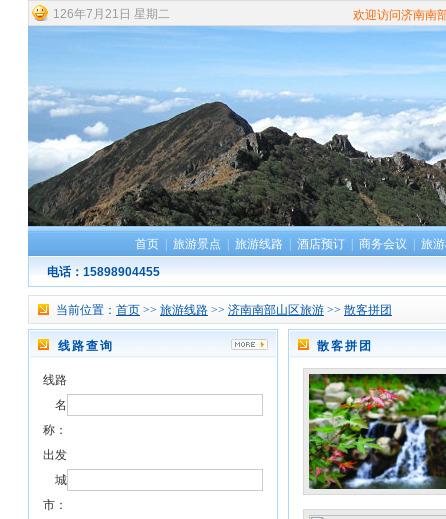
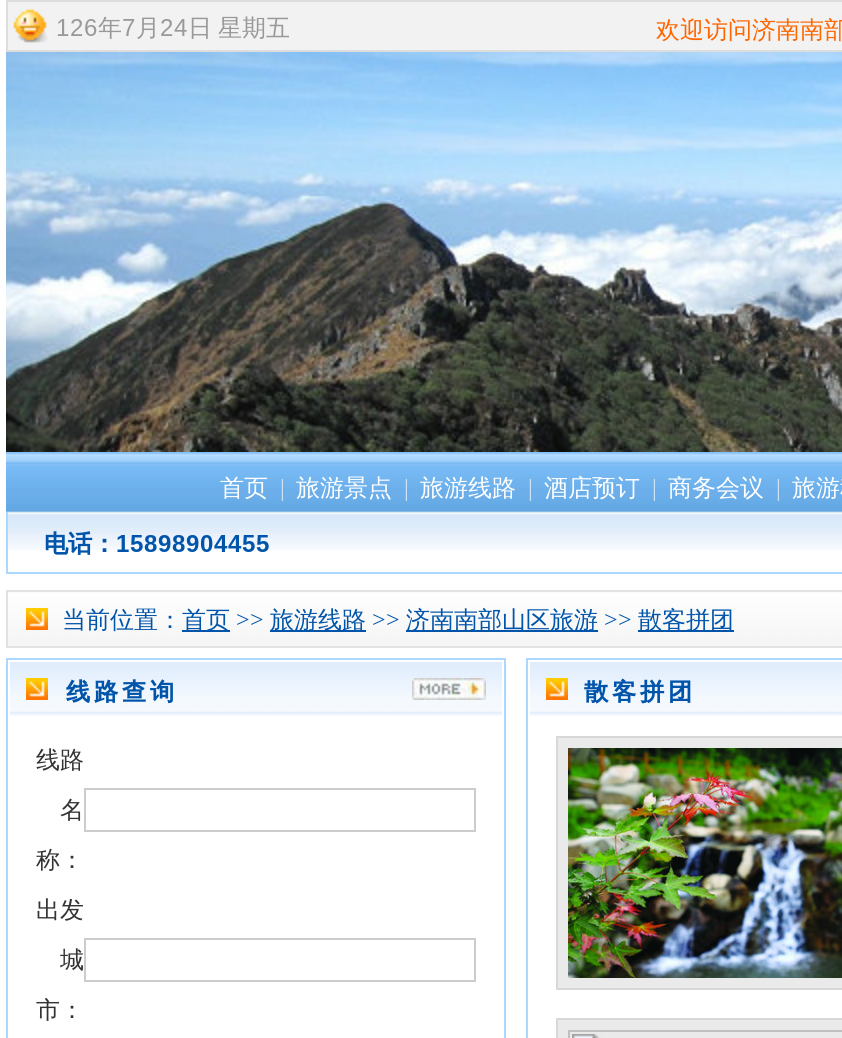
[53,7,170,21] 126年7月21日星期二 -> [56,14,290,42] 126年7月24日星期五

